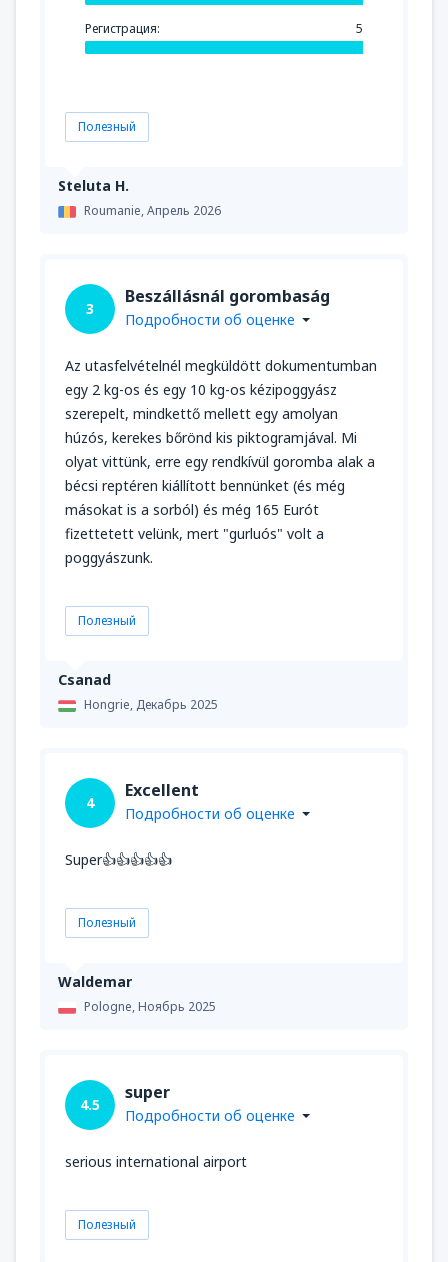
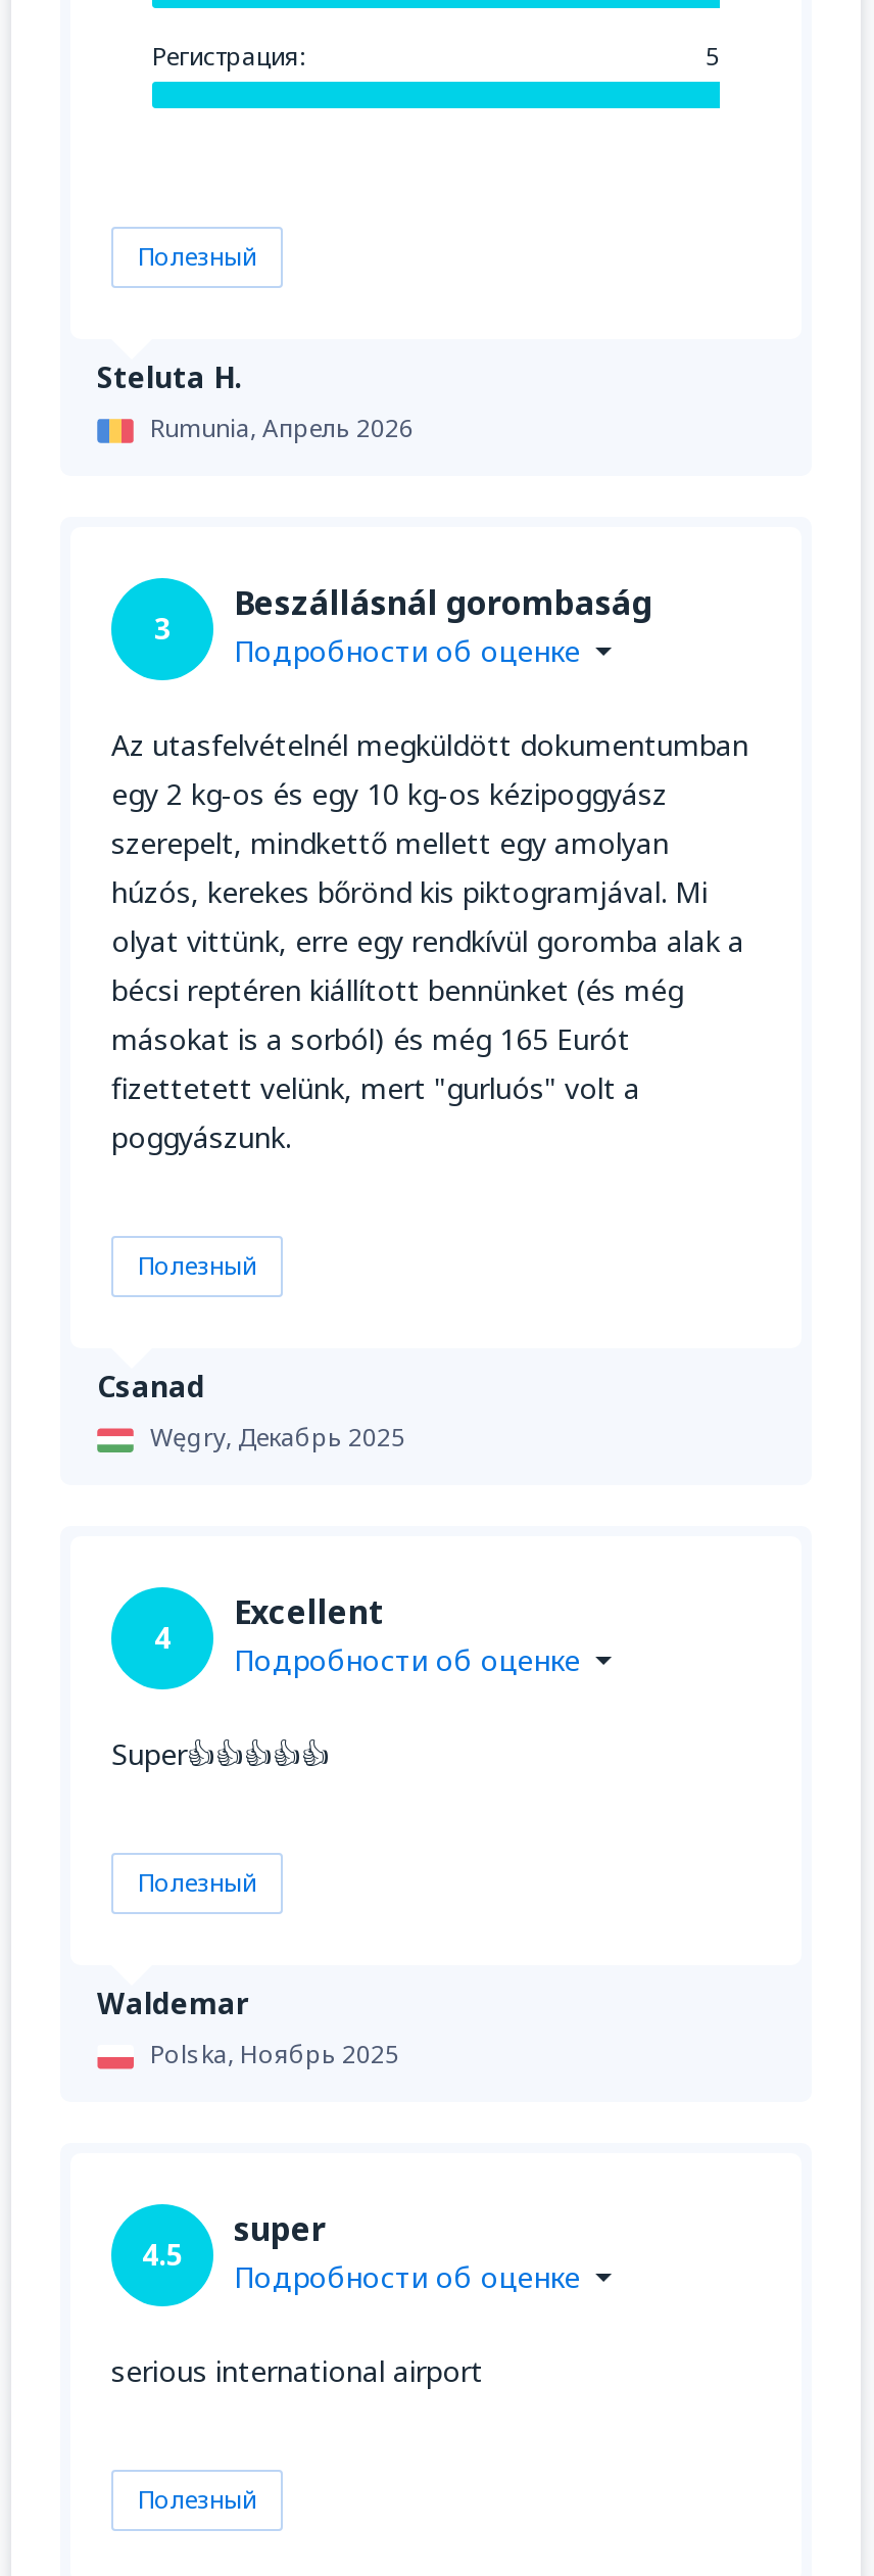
[84,202,221,219] Roumanie, Апрель 2026 -> [150,411,414,446] Rumunia, Апрель 2026
[84,696,218,713] Hongrie, Декабрь 2025 -> [150,1420,405,1455] Węgry, Декабрь 2025
[84,998,216,1015] Pologne, Ноябрь 2025 -> [150,2037,399,2072] Polska, Ноябрь 2025

